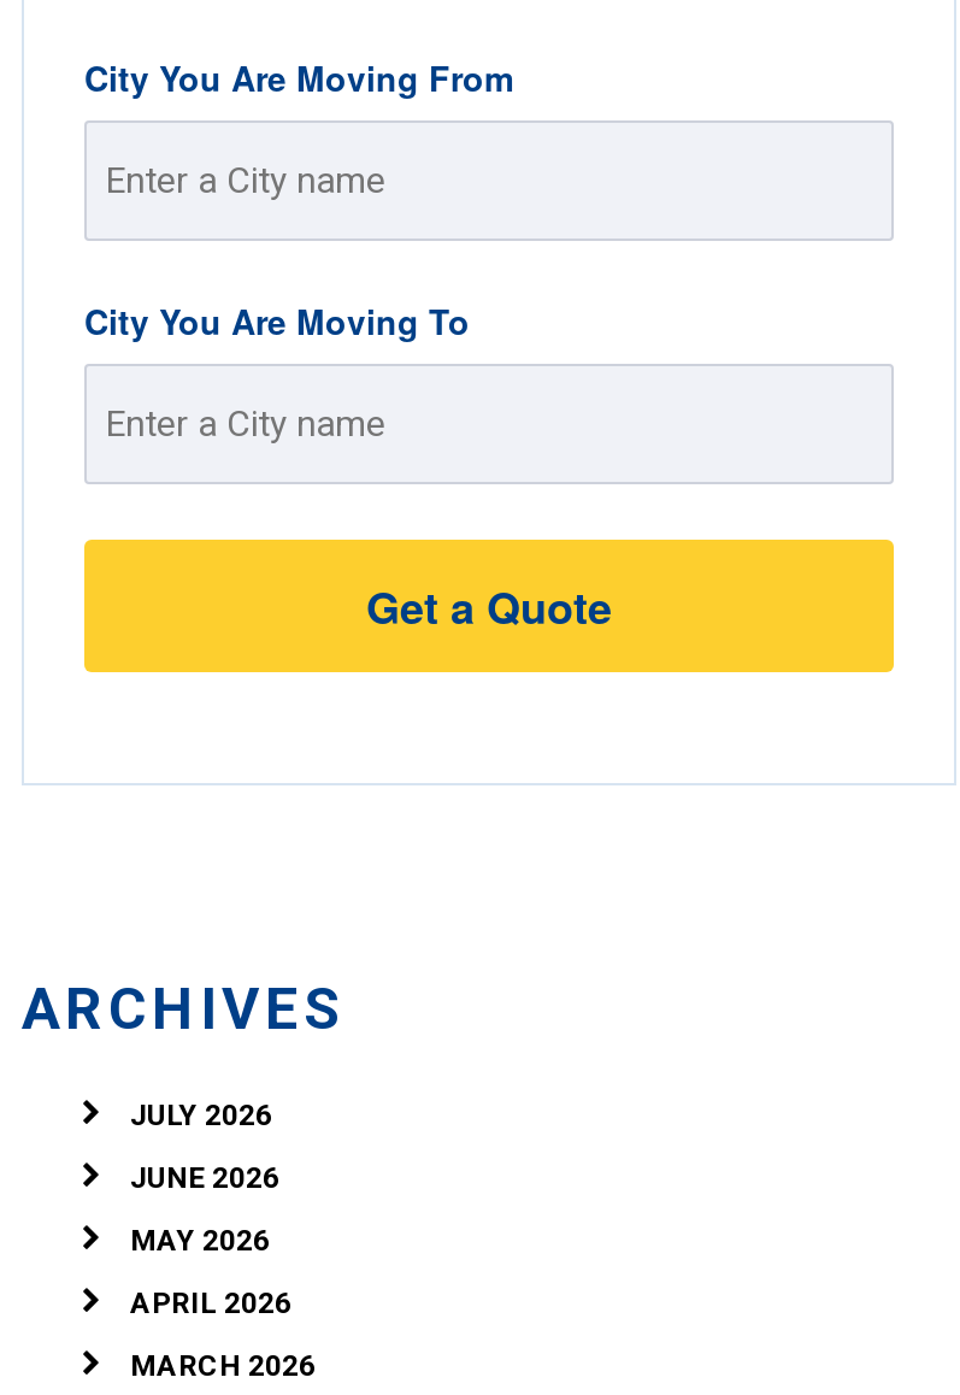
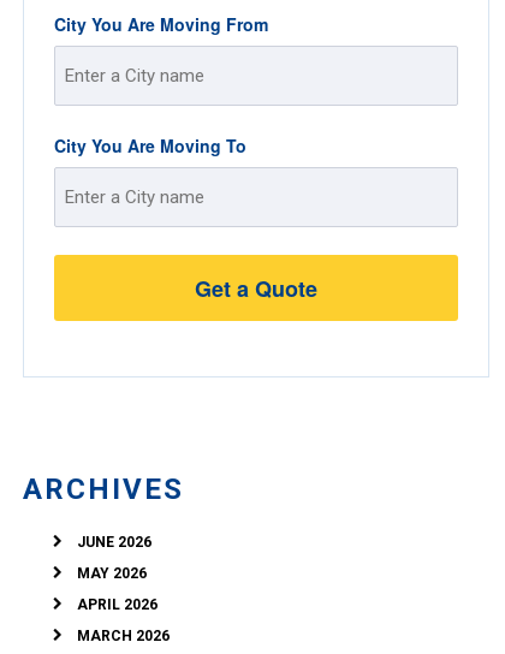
[130,1099,272,1133] JULY 2026 -> none

